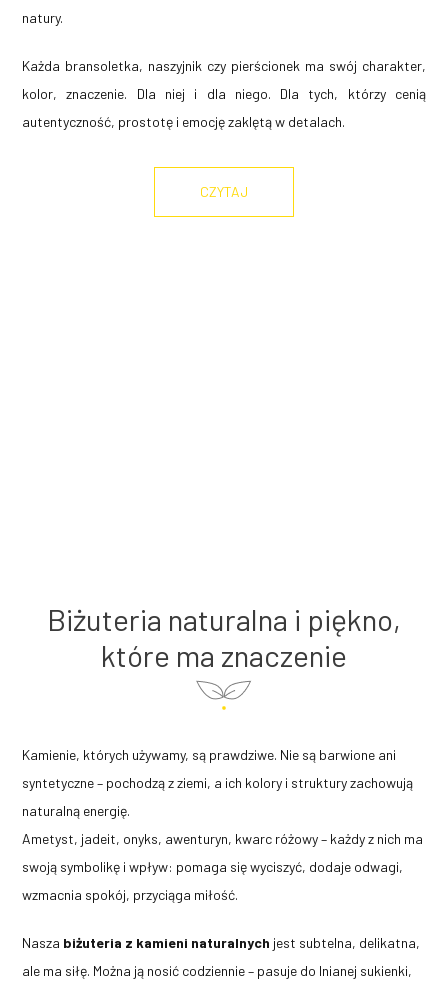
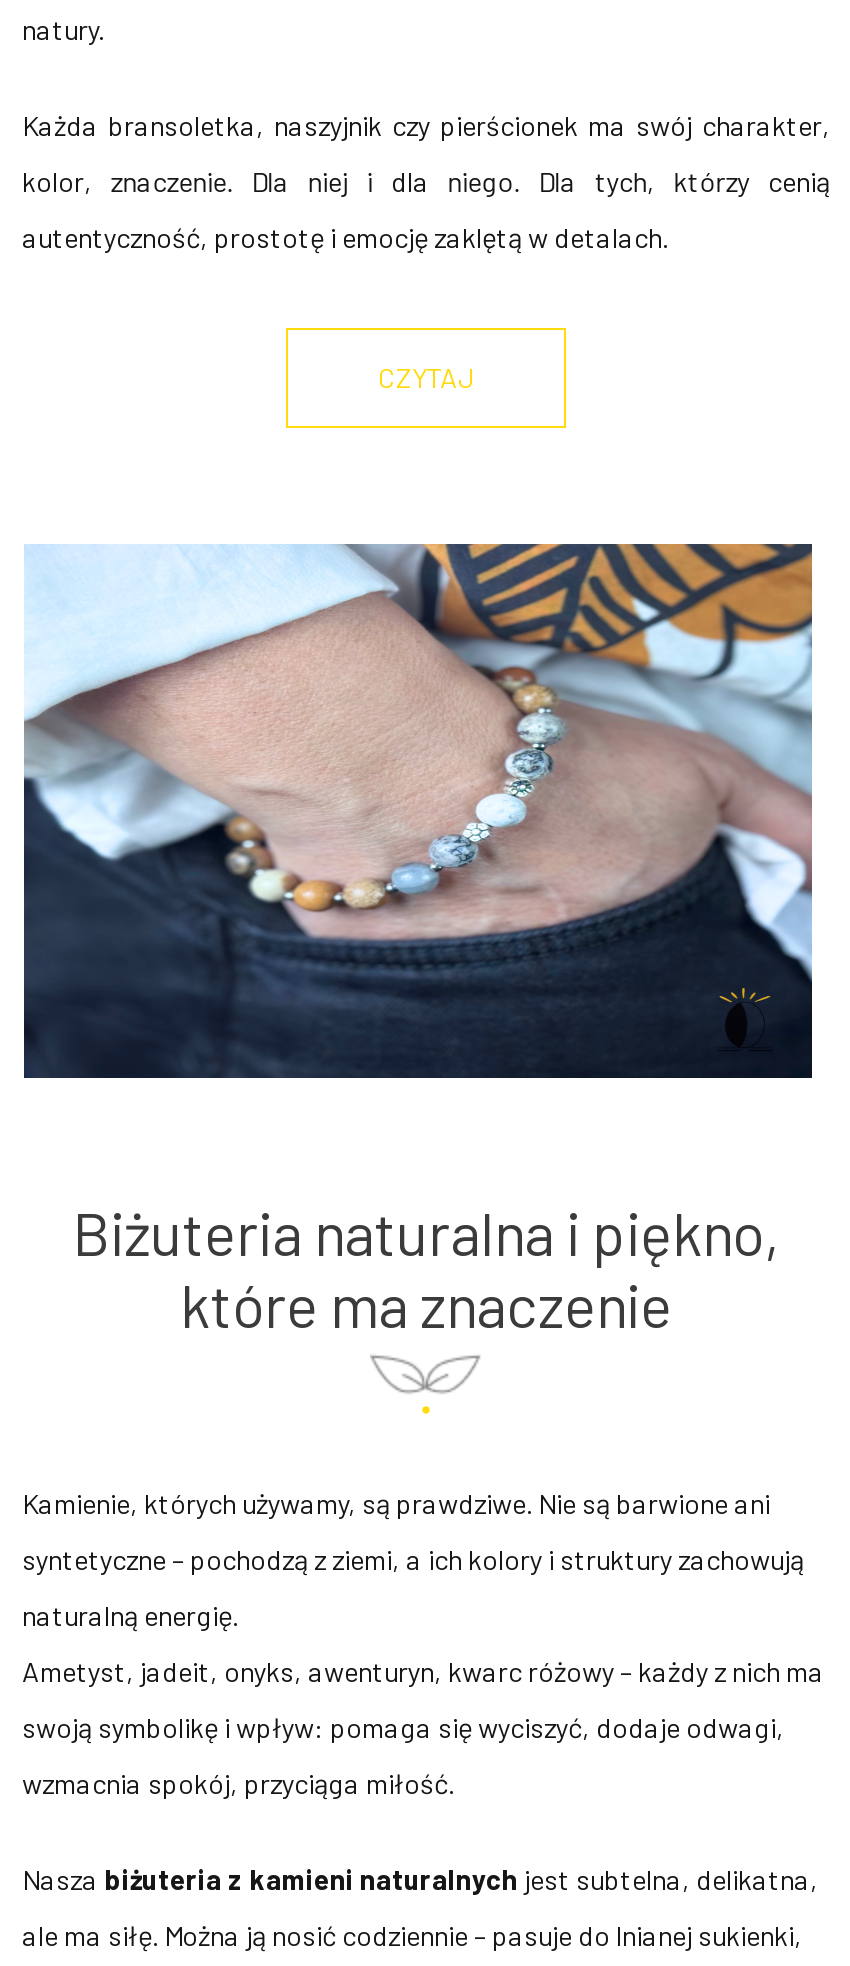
none -> [22,542,814,1080] [image]

